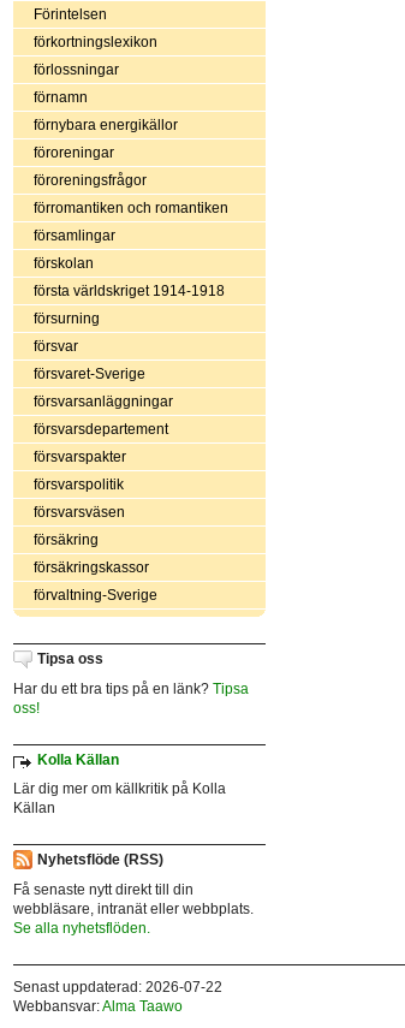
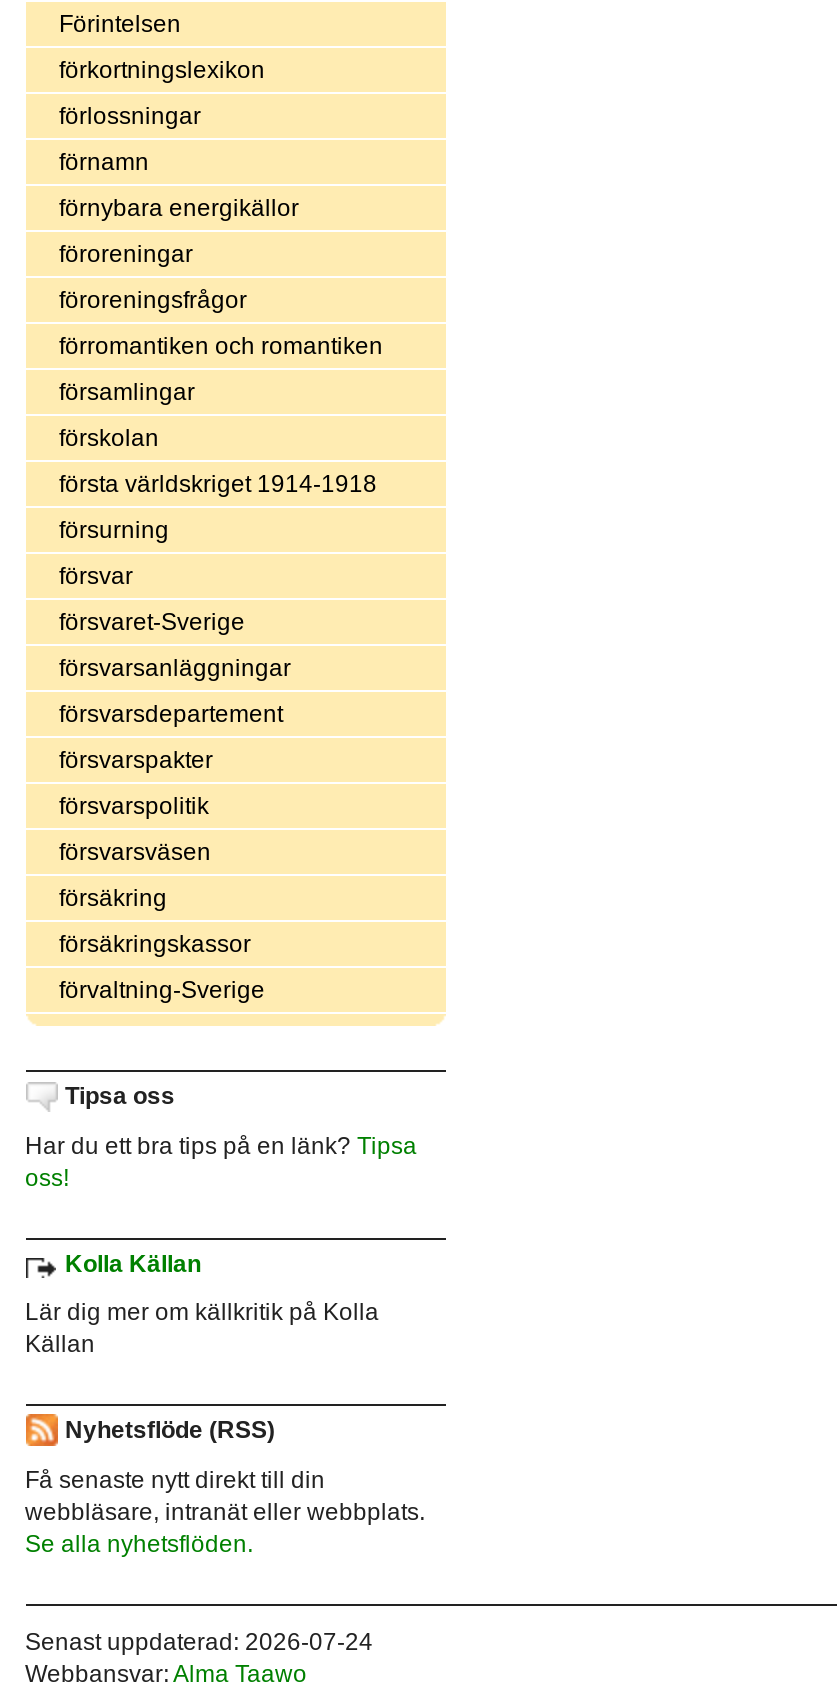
[13,978,222,995] Senast uppdaterad: 2026-07-22 -> [25,1627,373,1655] Senast uppdaterad: 2026-07-24

